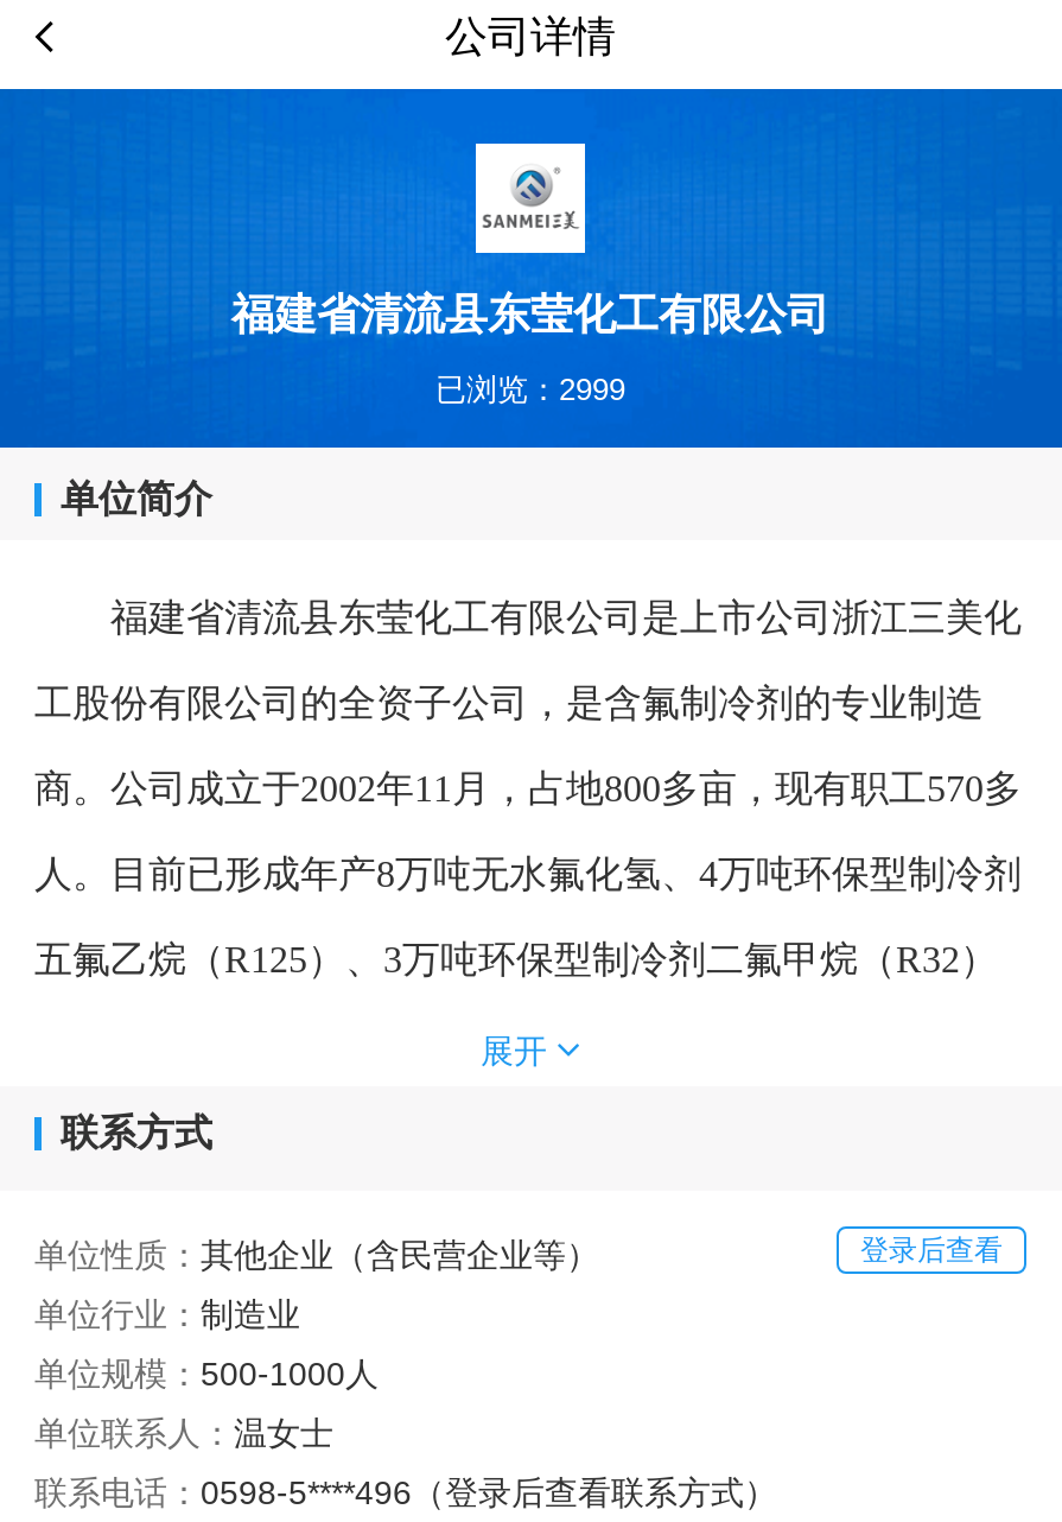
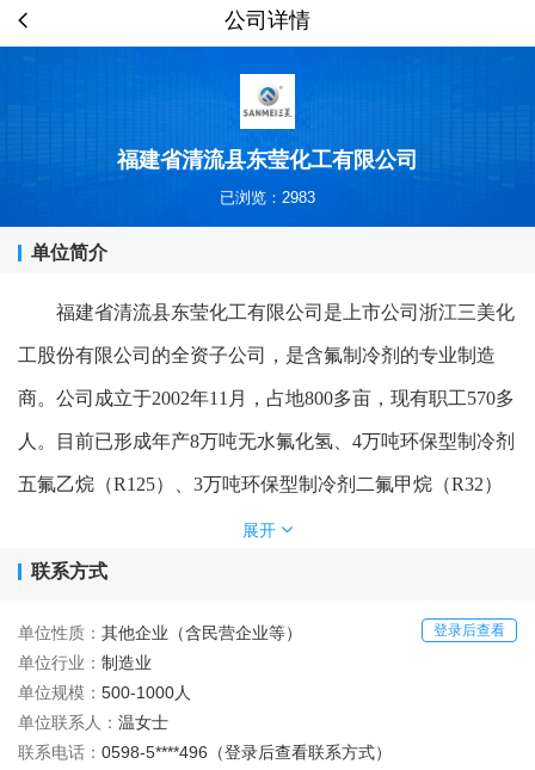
[435,372,625,407] 已浏览：2999 -> [220,189,315,207] 已浏览：2983

